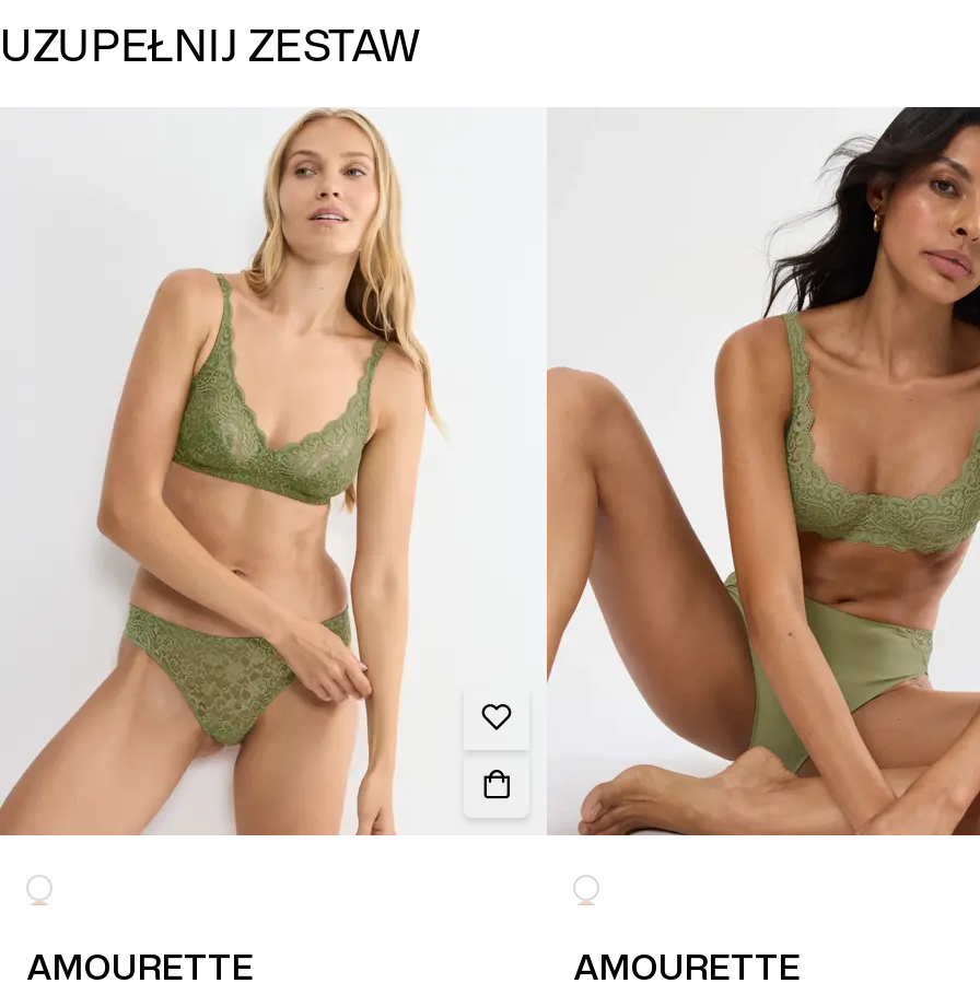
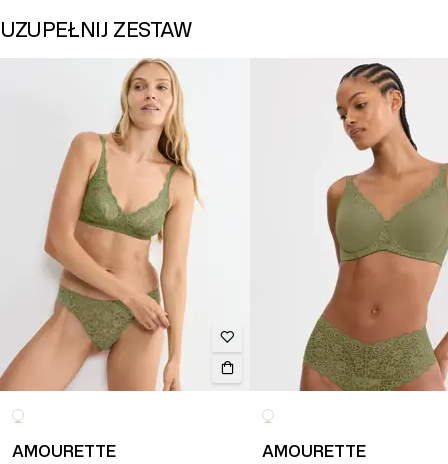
[545,105,973,838] [image] -> [250,58,445,391] [image]

